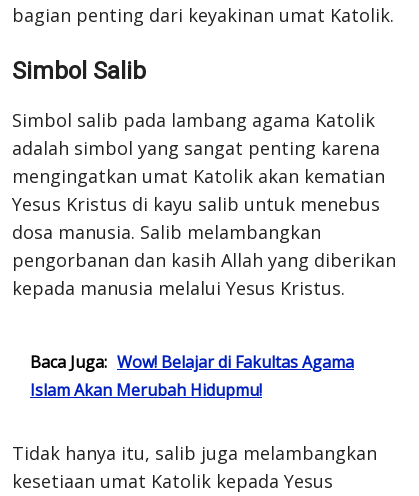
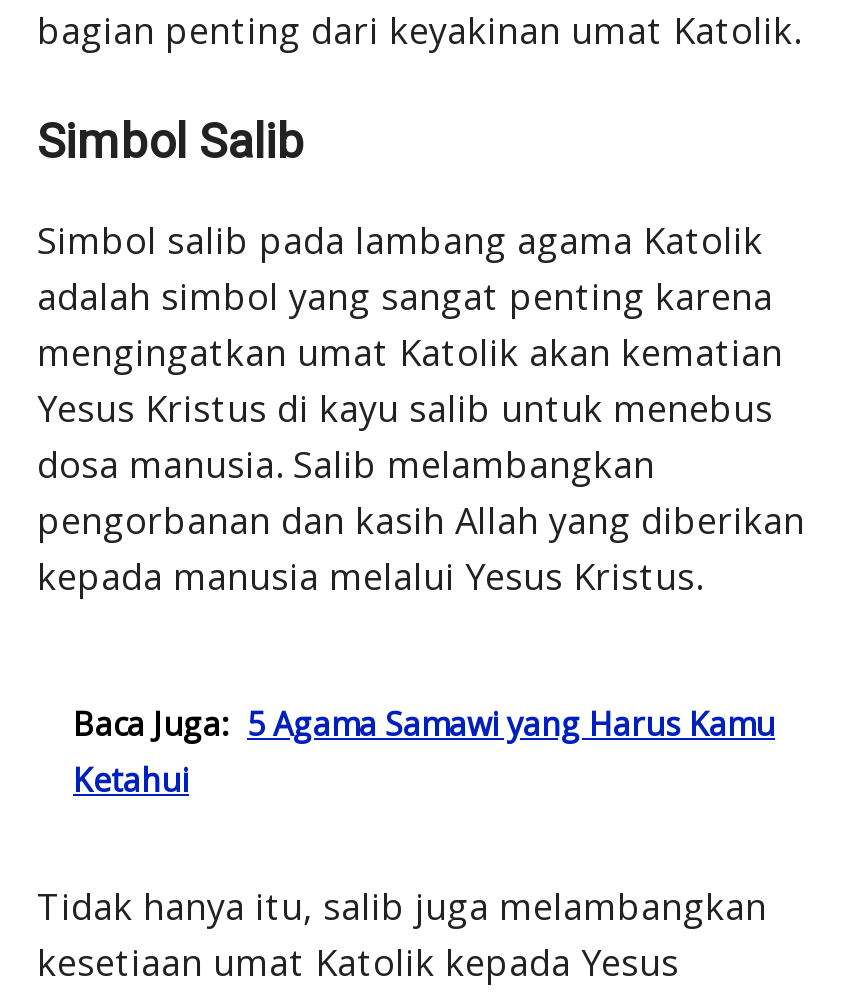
[30,351,354,401] Baca Juga: Wow! Belajar di Fakultas Agama | Islam Akan Merubah Hidupmu! -> [73,702,775,802] Baca Juga: 5 Agama Samawi yang Harus Kamu | Ketahui

